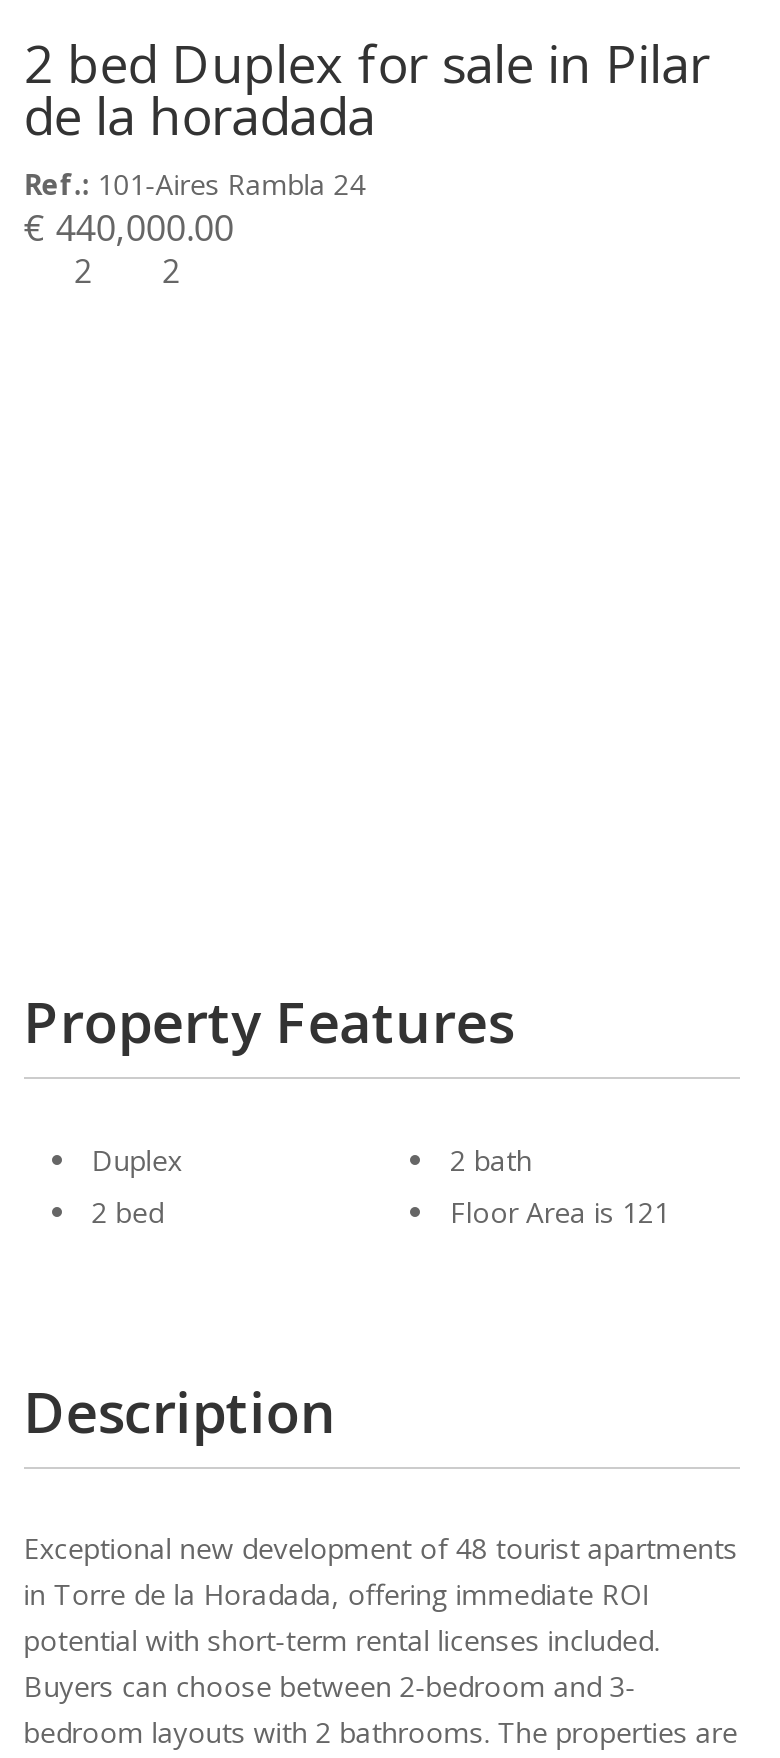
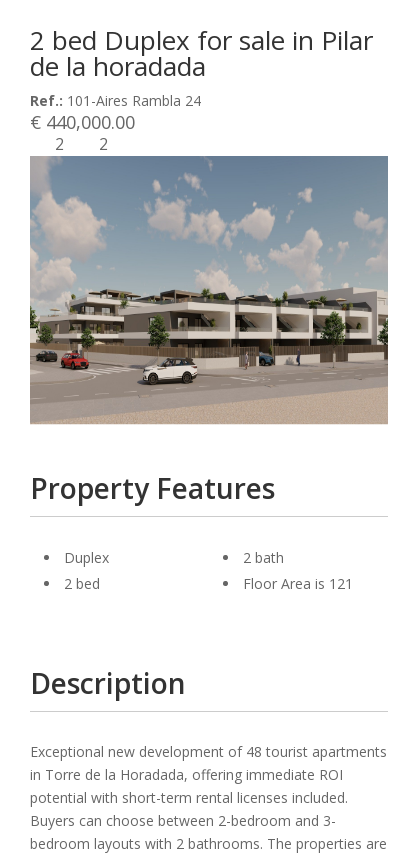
none -> [29,155,389,425] [image]

